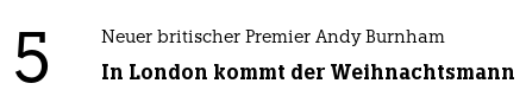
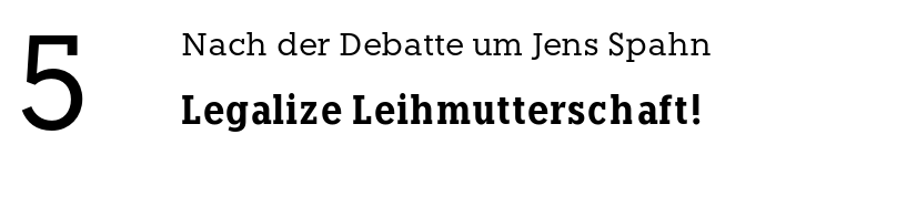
[101,29,445,47] Neuer britischer Premier Andy Burnham -> [181,30,712,64] Nach der Debatte um Jens Spahn
[101,59,515,85] In London kommt der Weihnachtsmann -> [181,86,701,134] Legalize Leihmutterschaft!

